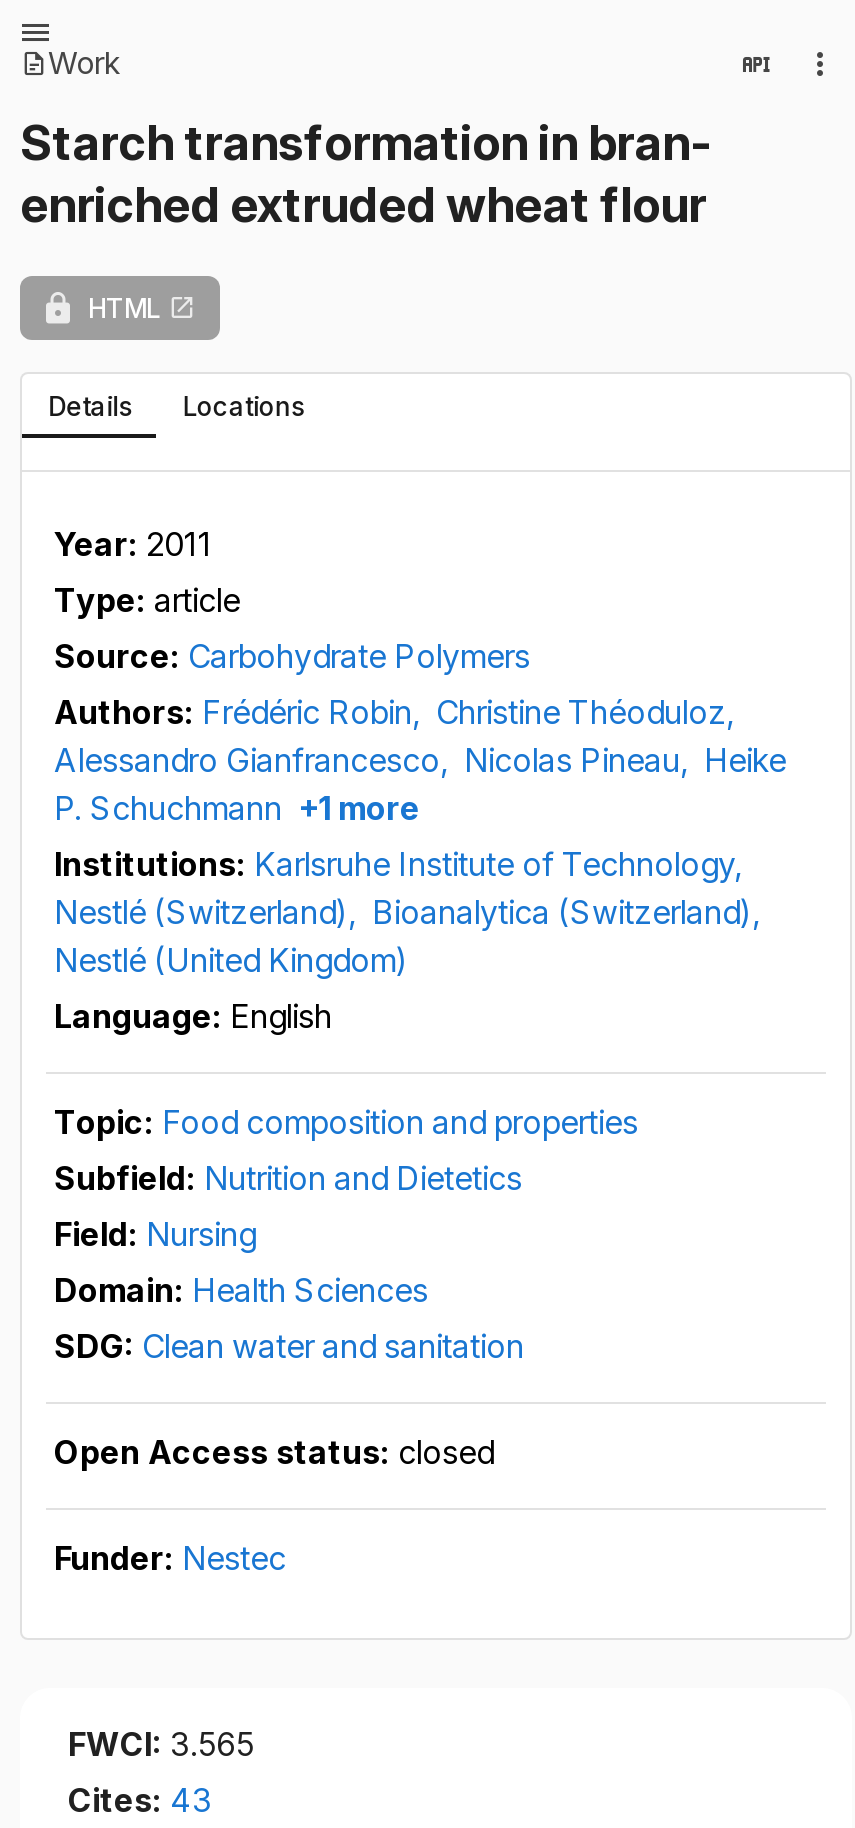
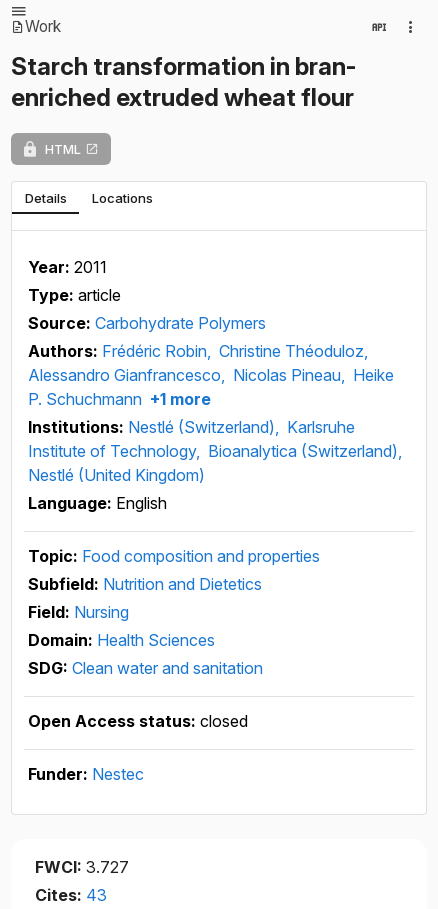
[54,844,760,932] Institutions: Karlsruhe Institute of Technology, | Nestlé (Switzerland), Bioanalytica (Switzerland), -> [28,417,402,461] Institutions: Nestlé (Switzerland), Karlsruhe | Institute of Technology, Bioanalytica (Switzerland),
[68,1724,254,1764] FWCI: 3.565 -> [35,857,129,877] FWCI: 3.727

